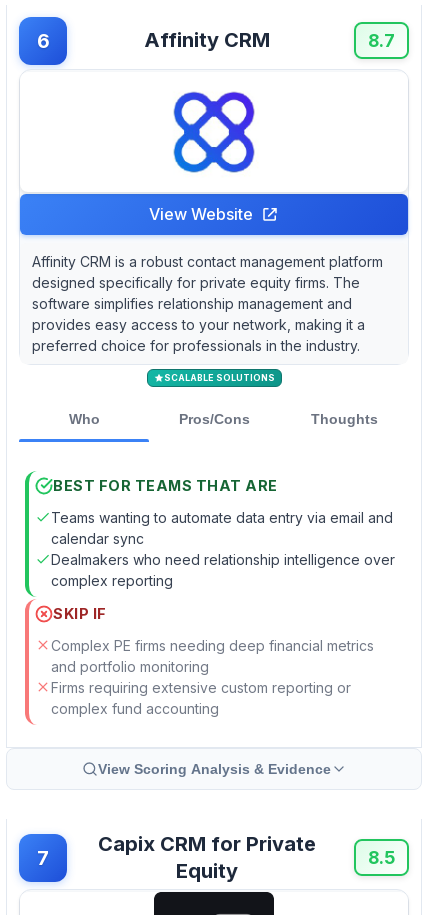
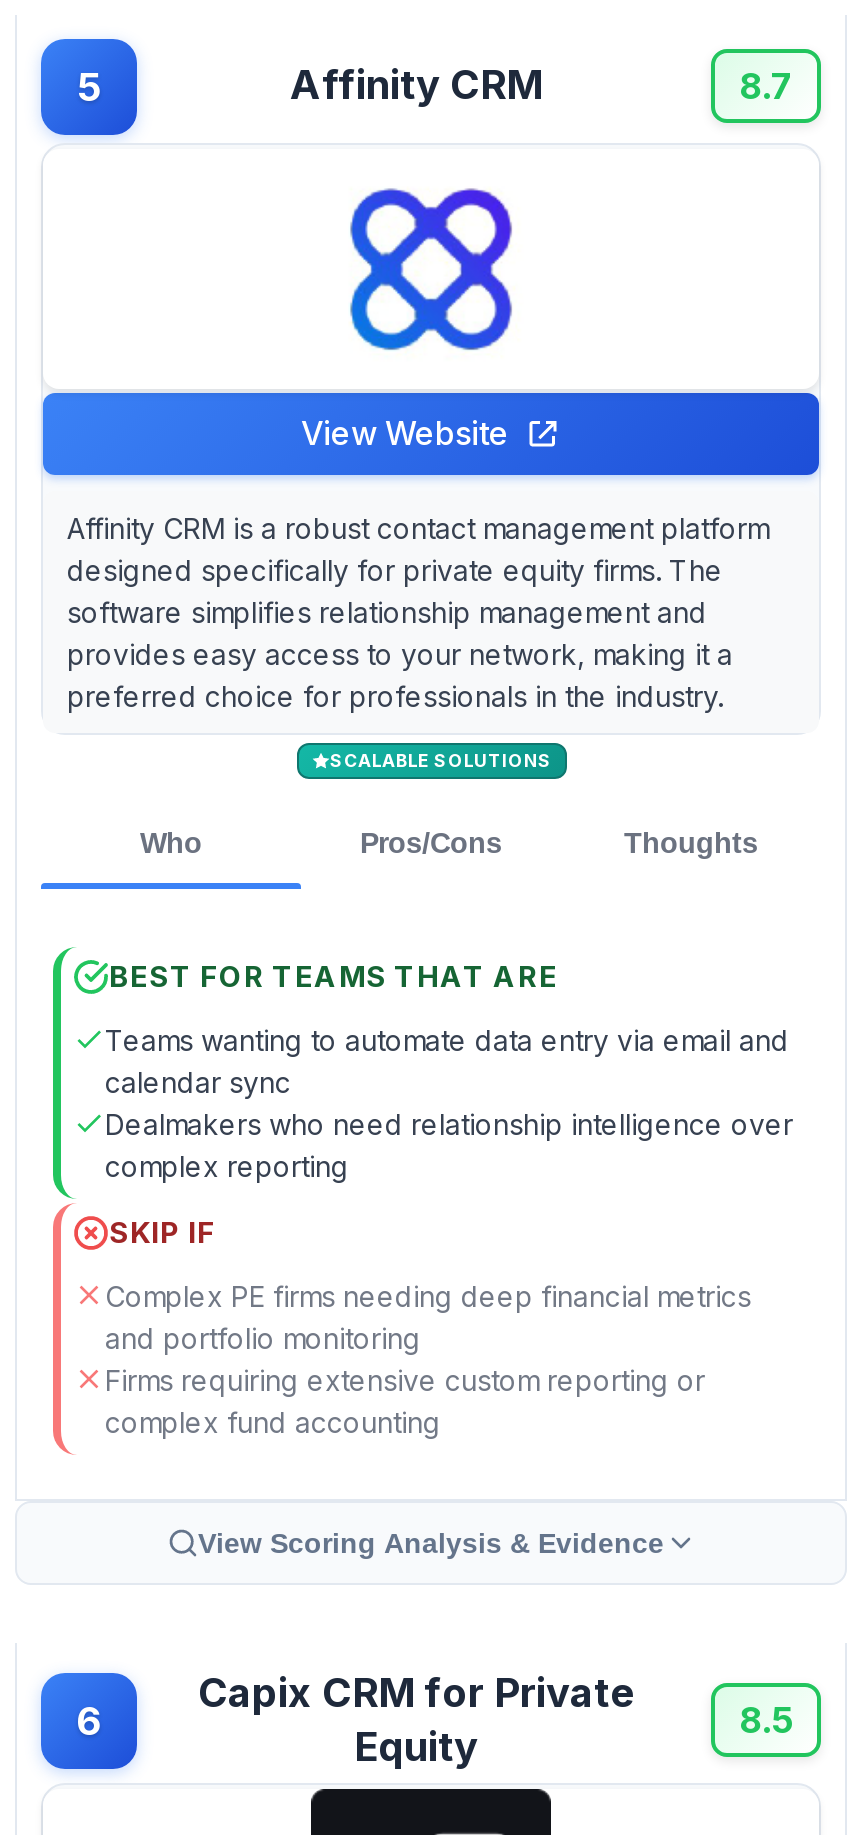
[36,29,49,53] 6 -> [77,63,101,111] 5
[37,846,49,870] 7 -> [76,1697,102,1745] 6

